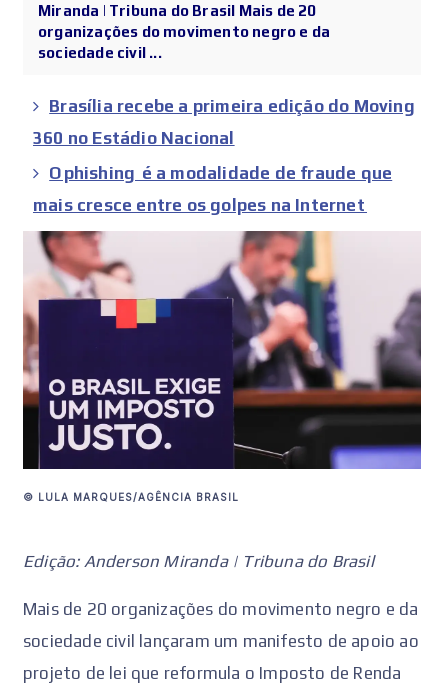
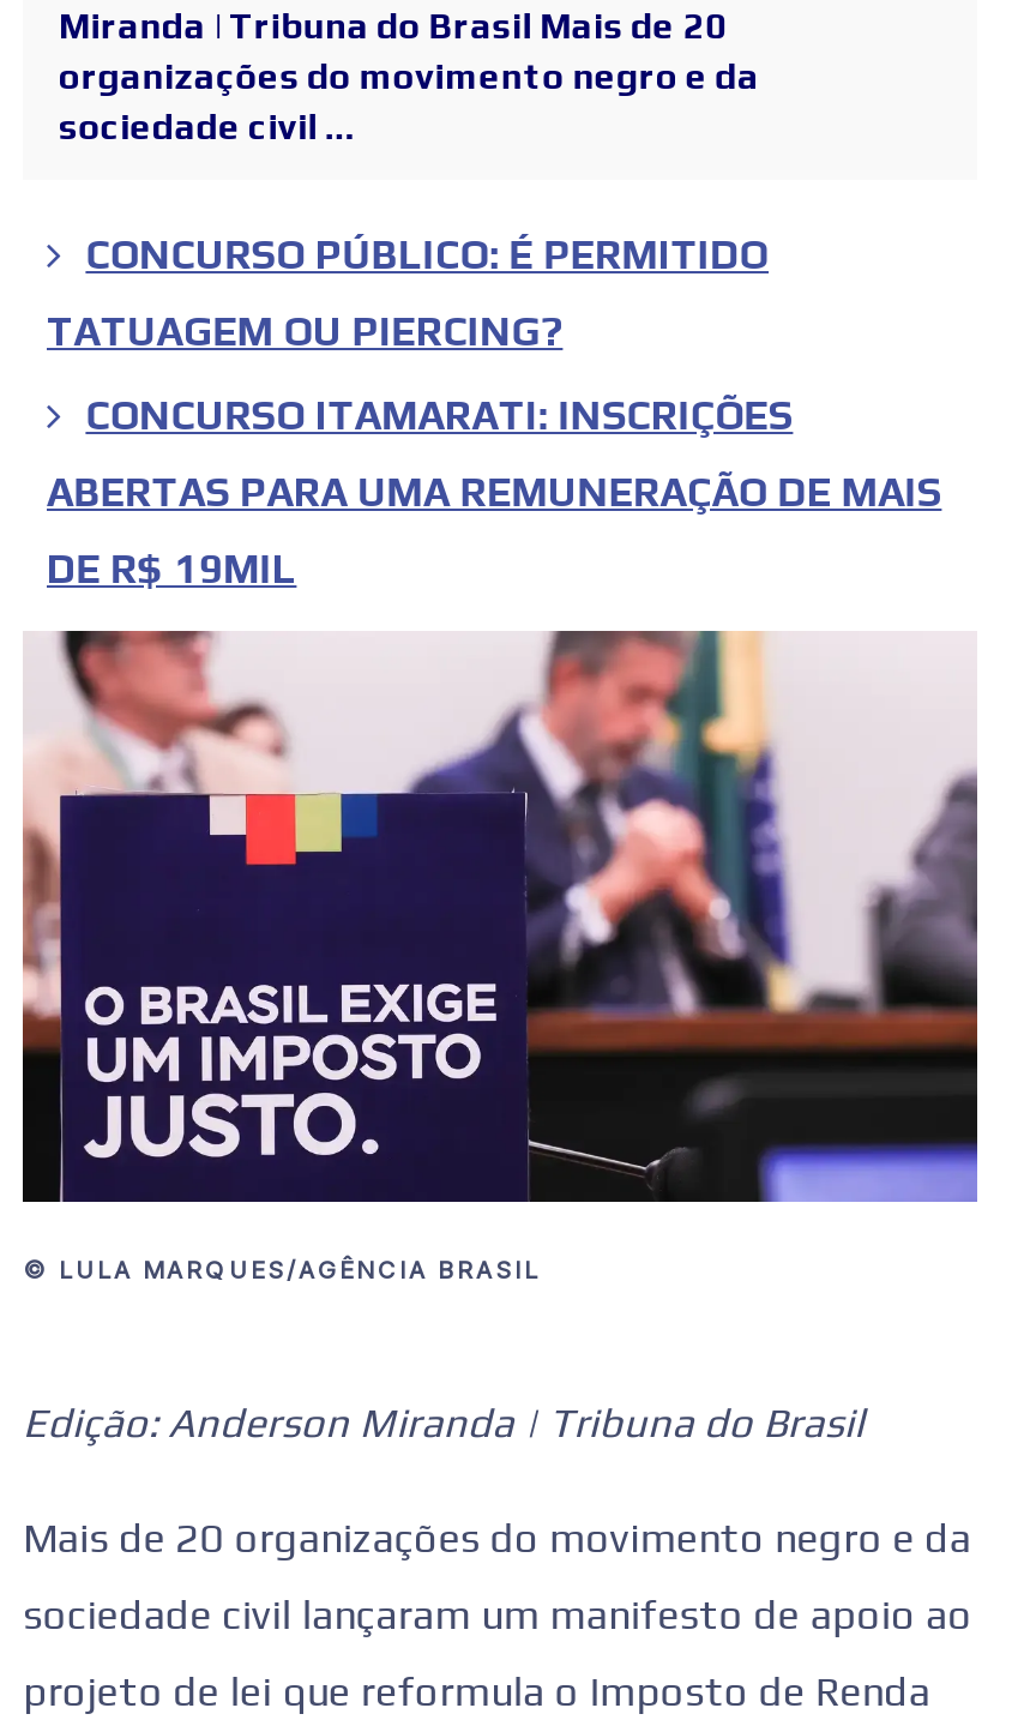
[33,96,415,215] Brasília recebe a primeira edição do Moving | 360 no Estádio Nacional | O phishing é a modalidade de fraude que | mais cresce entre os golpes na Internet -> [47,230,942,593] CONCURSO PÚBLICO: É PERMITIDO | TATUAGEM OU PIERCING? | CONCURSO ITAMARATI: INSCRIÇÕES | ABERTAS PARA UMA REMUNERAÇÃO DE MAIS | DE R$ 19MIL

